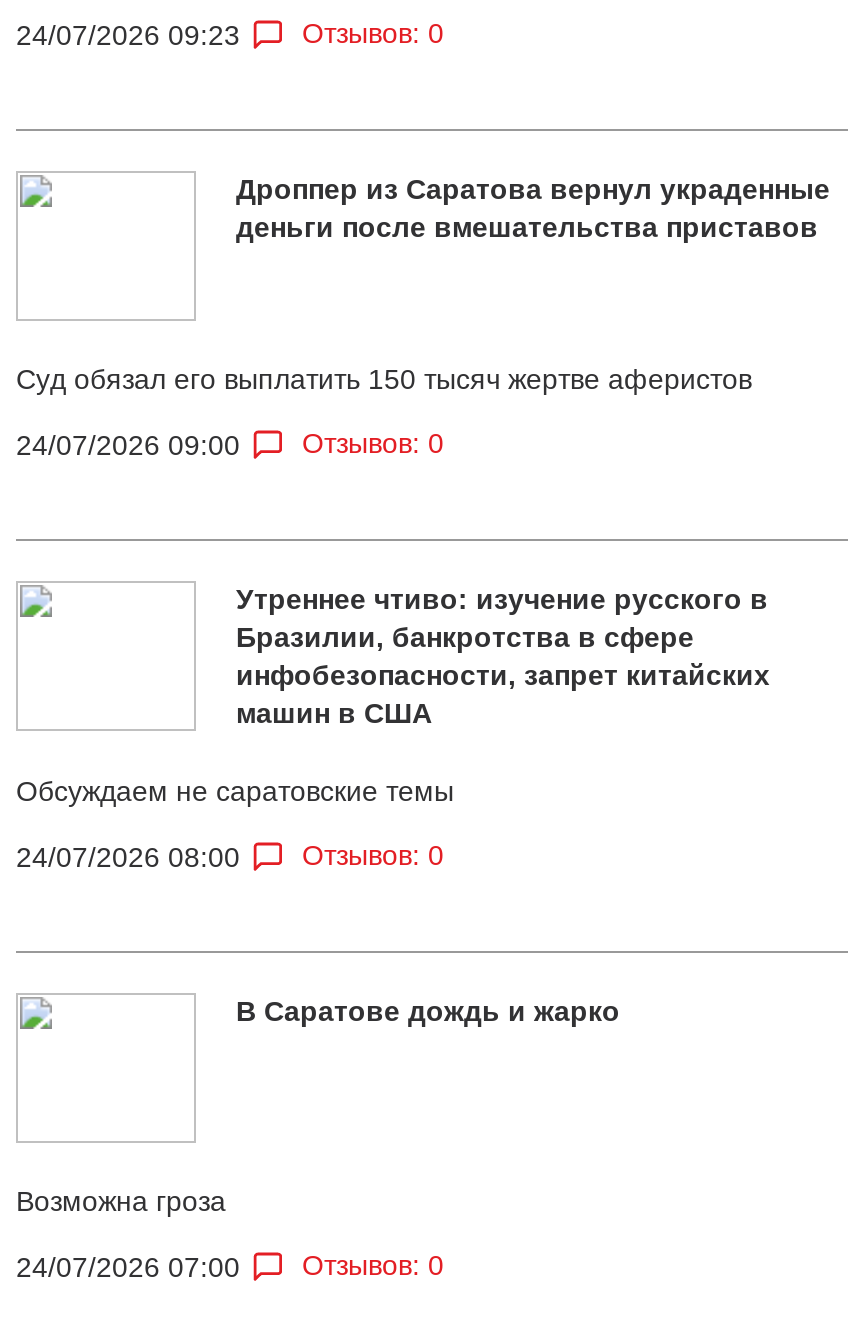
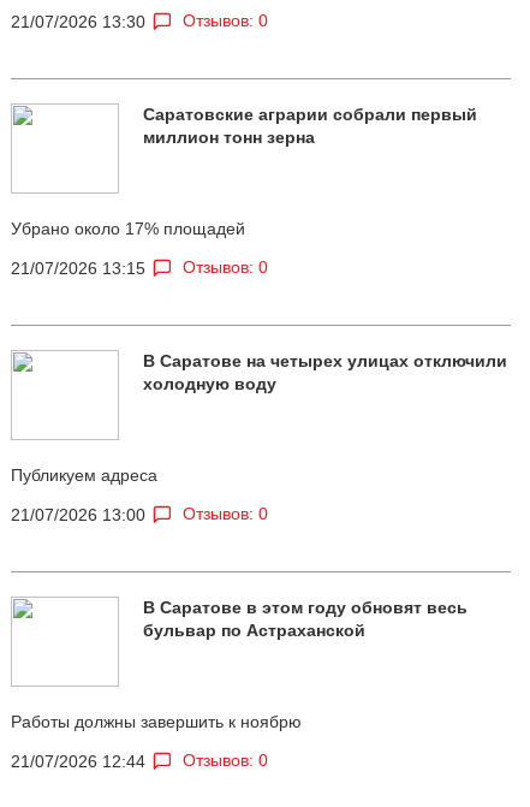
[16,16,444,50] 24/07/2026 09:23 Отзывов: 0 -> [11,10,268,31] 21/07/2026 13:30 Отзывов: 0
[236,172,830,242] Дроппер из Саратова вернул украденные | деньги после вмешательства приставов -> [143,104,477,146] Саратовские аграрии собрали первый | миллион тонн зерна
[16,362,752,394] Суд обязал его выплатить 150 тысяч жертве аферистов -> [11,219,245,238] Убрано около 17% площадей
[16,426,444,460] 24/07/2026 09:00 Отзывов: 0 -> [11,257,268,277] 21/07/2026 13:15 Отзывов: 0
[236,582,770,728] Утреннее чтиво: изучение русского в | Бразилии, банкротства в сфере | инфобезопасности, запрет китайских | машин в США -> [143,351,507,393] В Саратове на четырех улицах отключили | холодную воду
[16,774,454,806] Обсуждаем не саратовские темы -> [11,465,157,484] Публикуем адреса
[16,838,444,872] 24/07/2026 08:00 Отзывов: 0 -> [11,504,268,524] 21/07/2026 13:00 Отзывов: 0
[236,994,620,1026] В Саратове дождь и жарко -> [143,597,468,639] В Саратове в этом году обновят весь | бульвар по Астраханской
[16,1184,226,1216] Возможна гроза -> [11,712,302,731] Работы должны завершить к ноябрю
[16,1248,444,1282] 24/07/2026 07:00 Отзывов: 0 -> [11,750,268,771] 21/07/2026 12:44 Отзывов: 0

